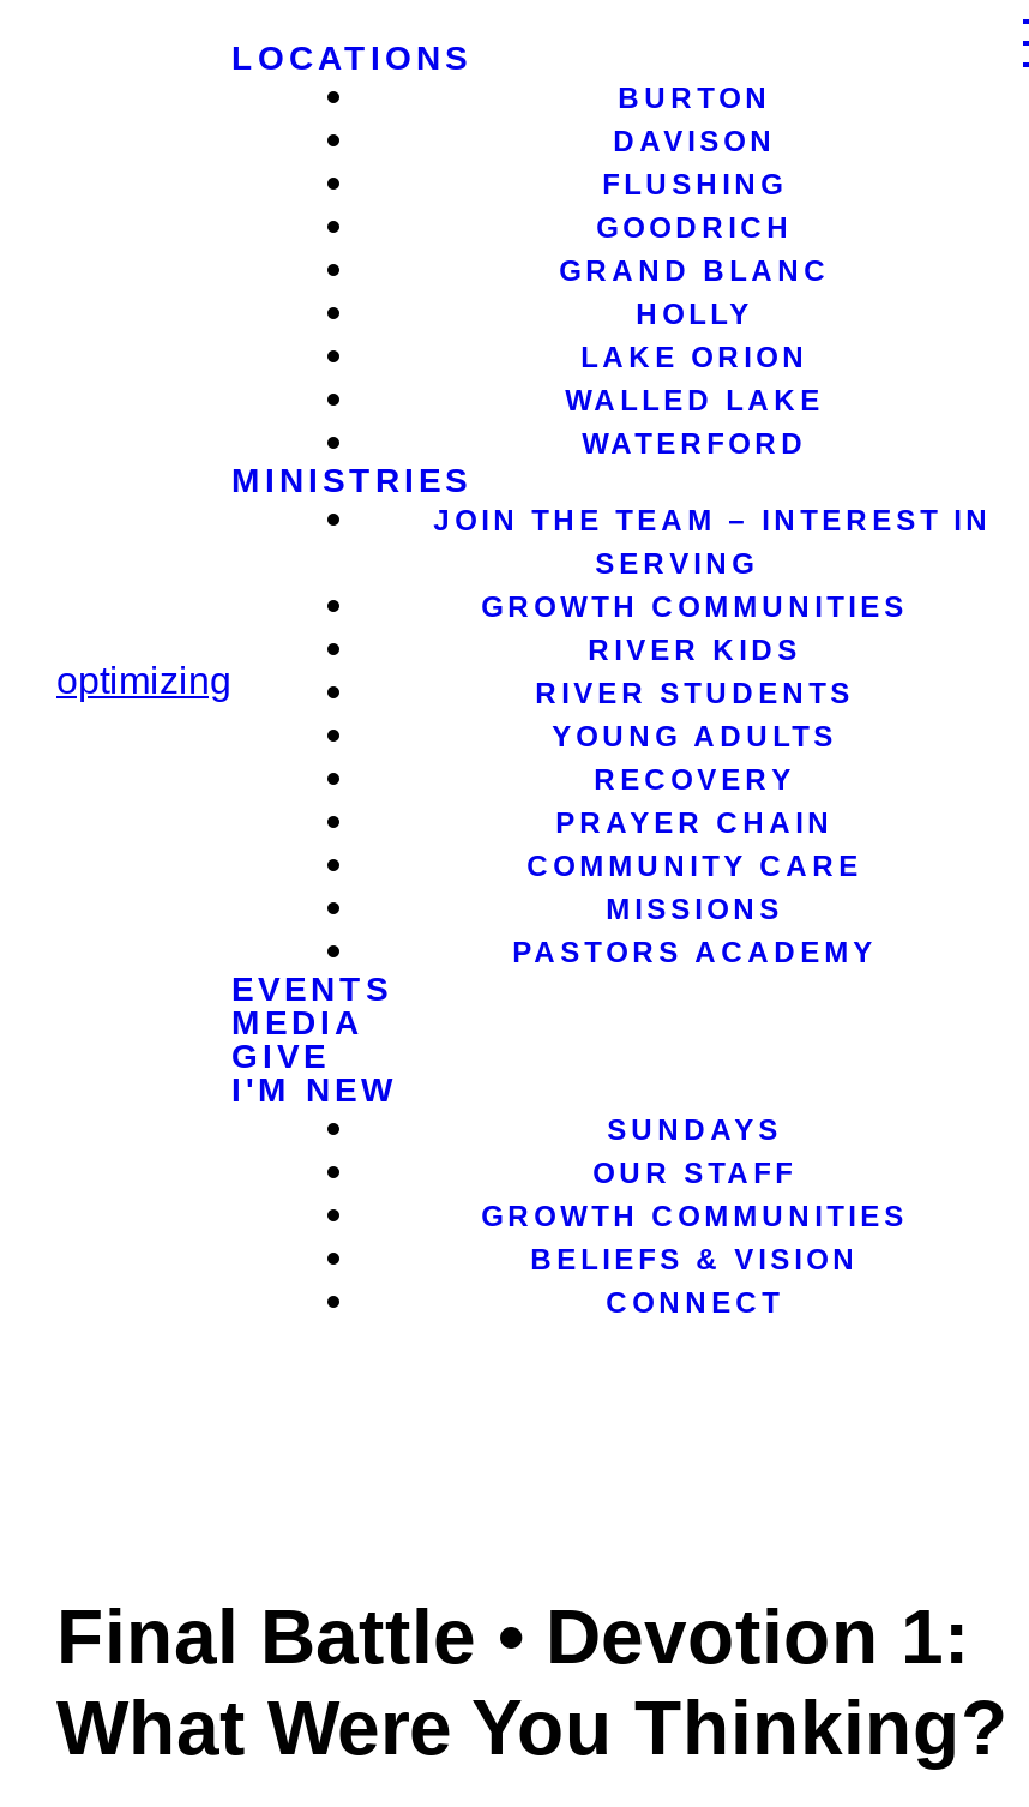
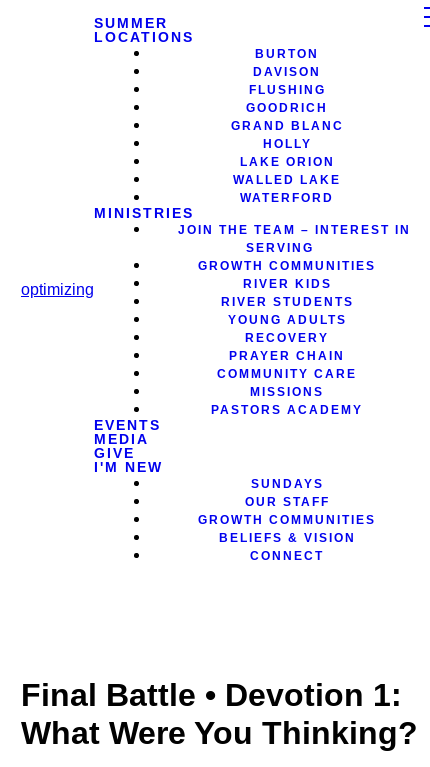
none -> [94,15,168,31] SUMMER

